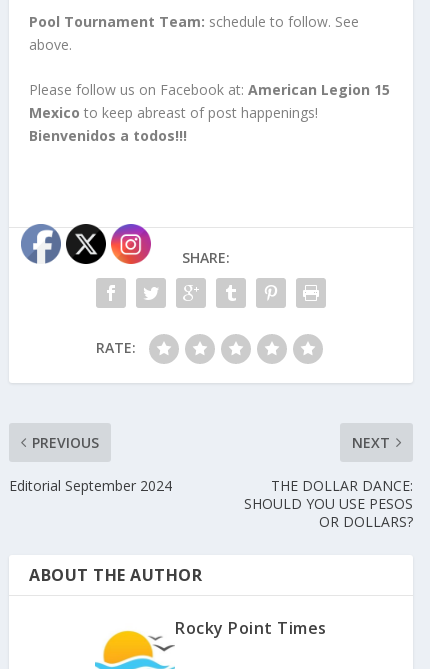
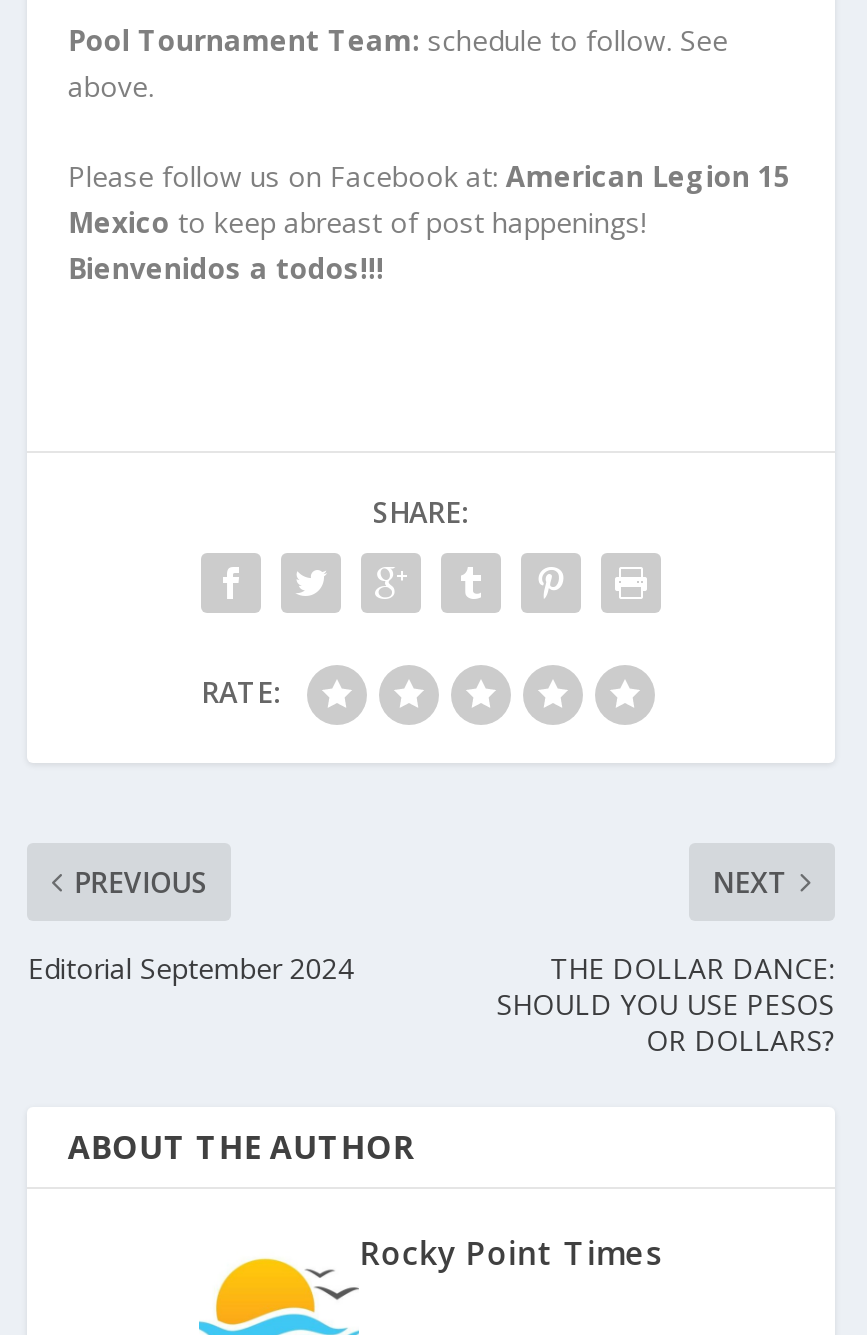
[20,223,152,265] [image] -> none

